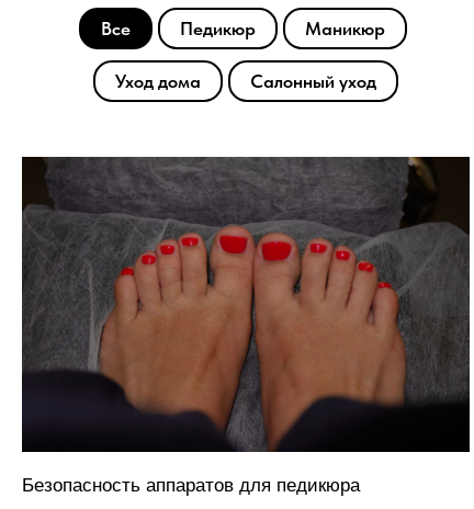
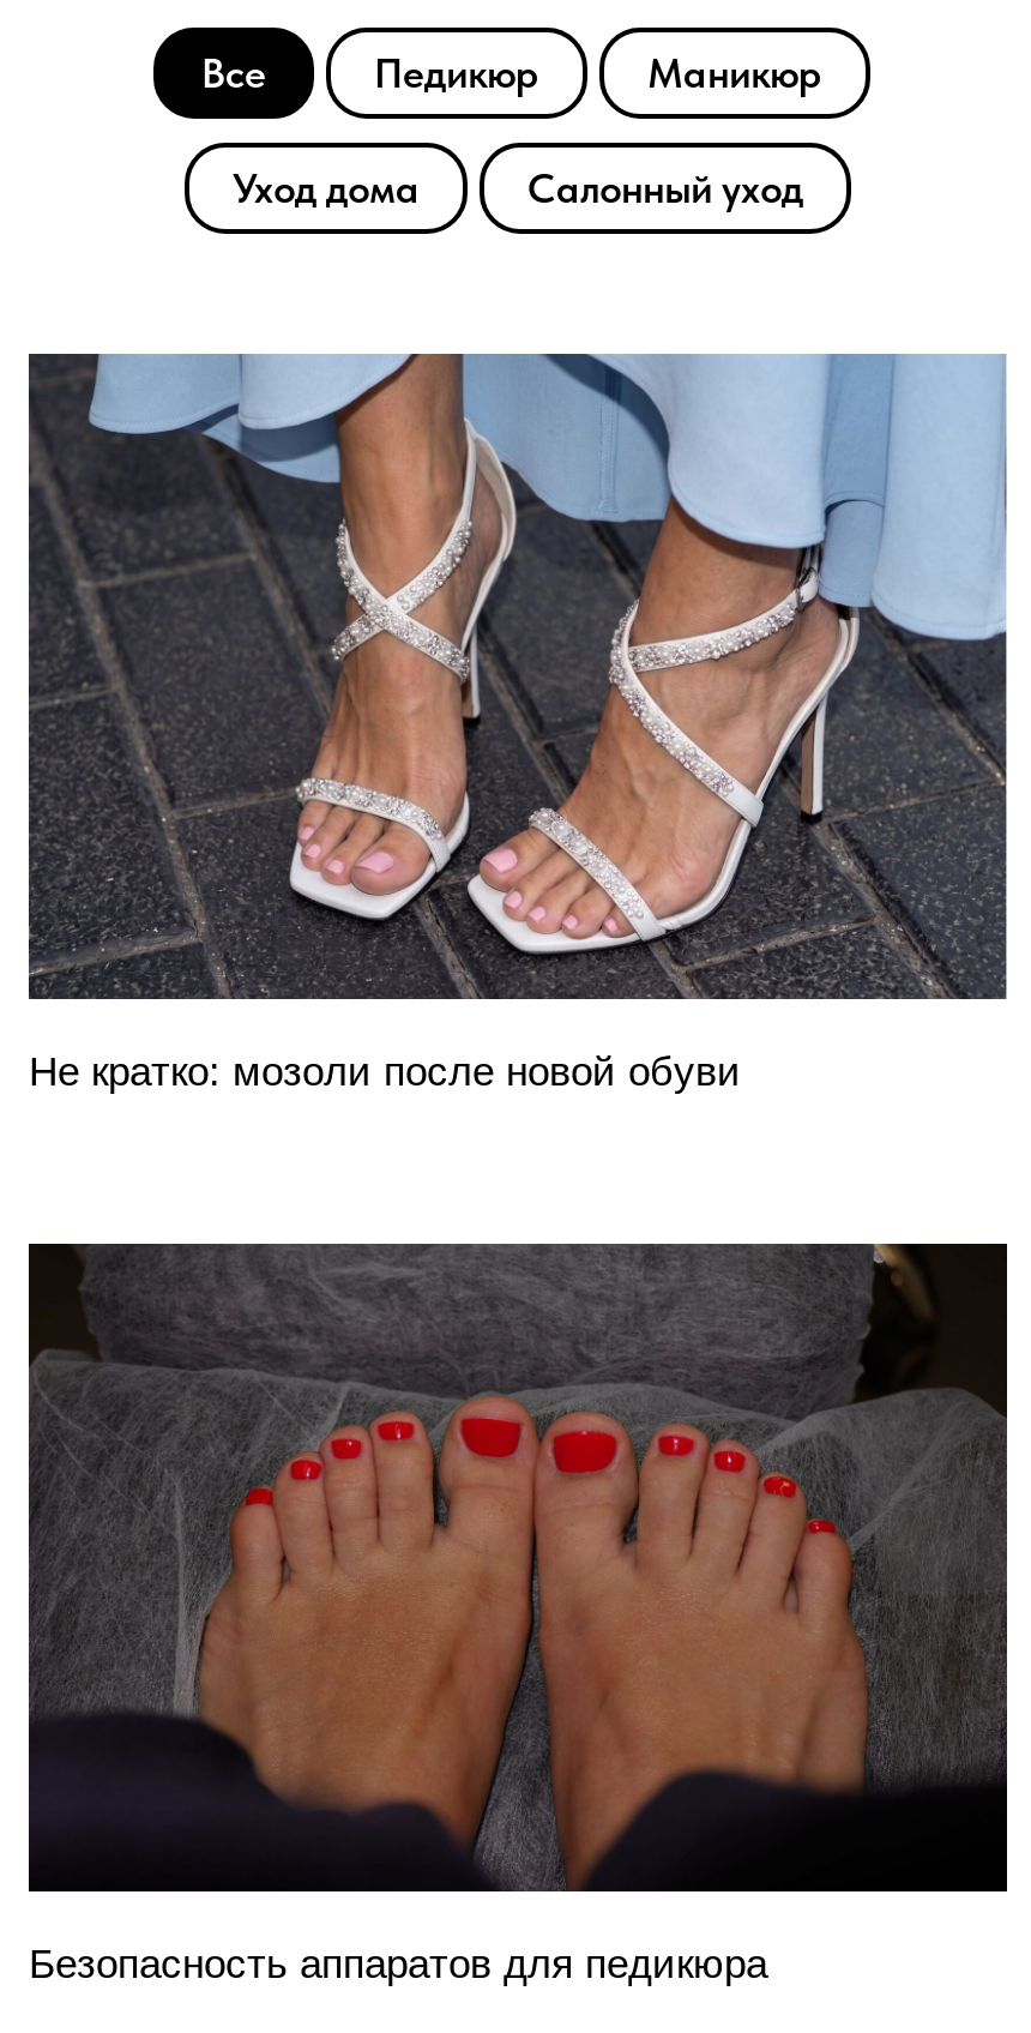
none -> [29,351,1007,1096] [image] | Не кратко: мозоли после новой обуви

